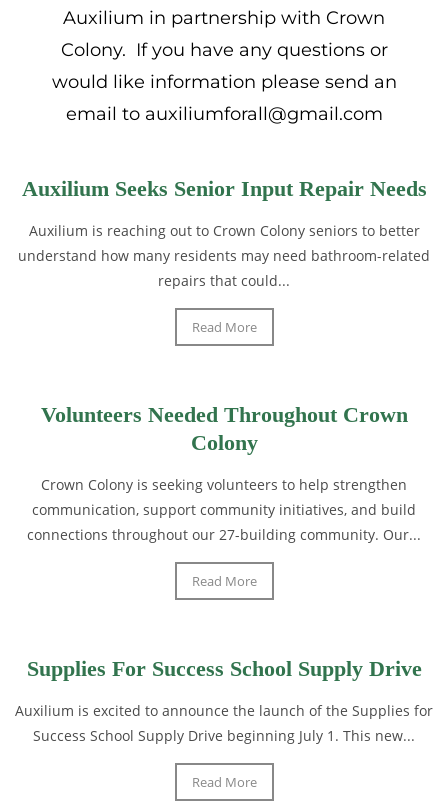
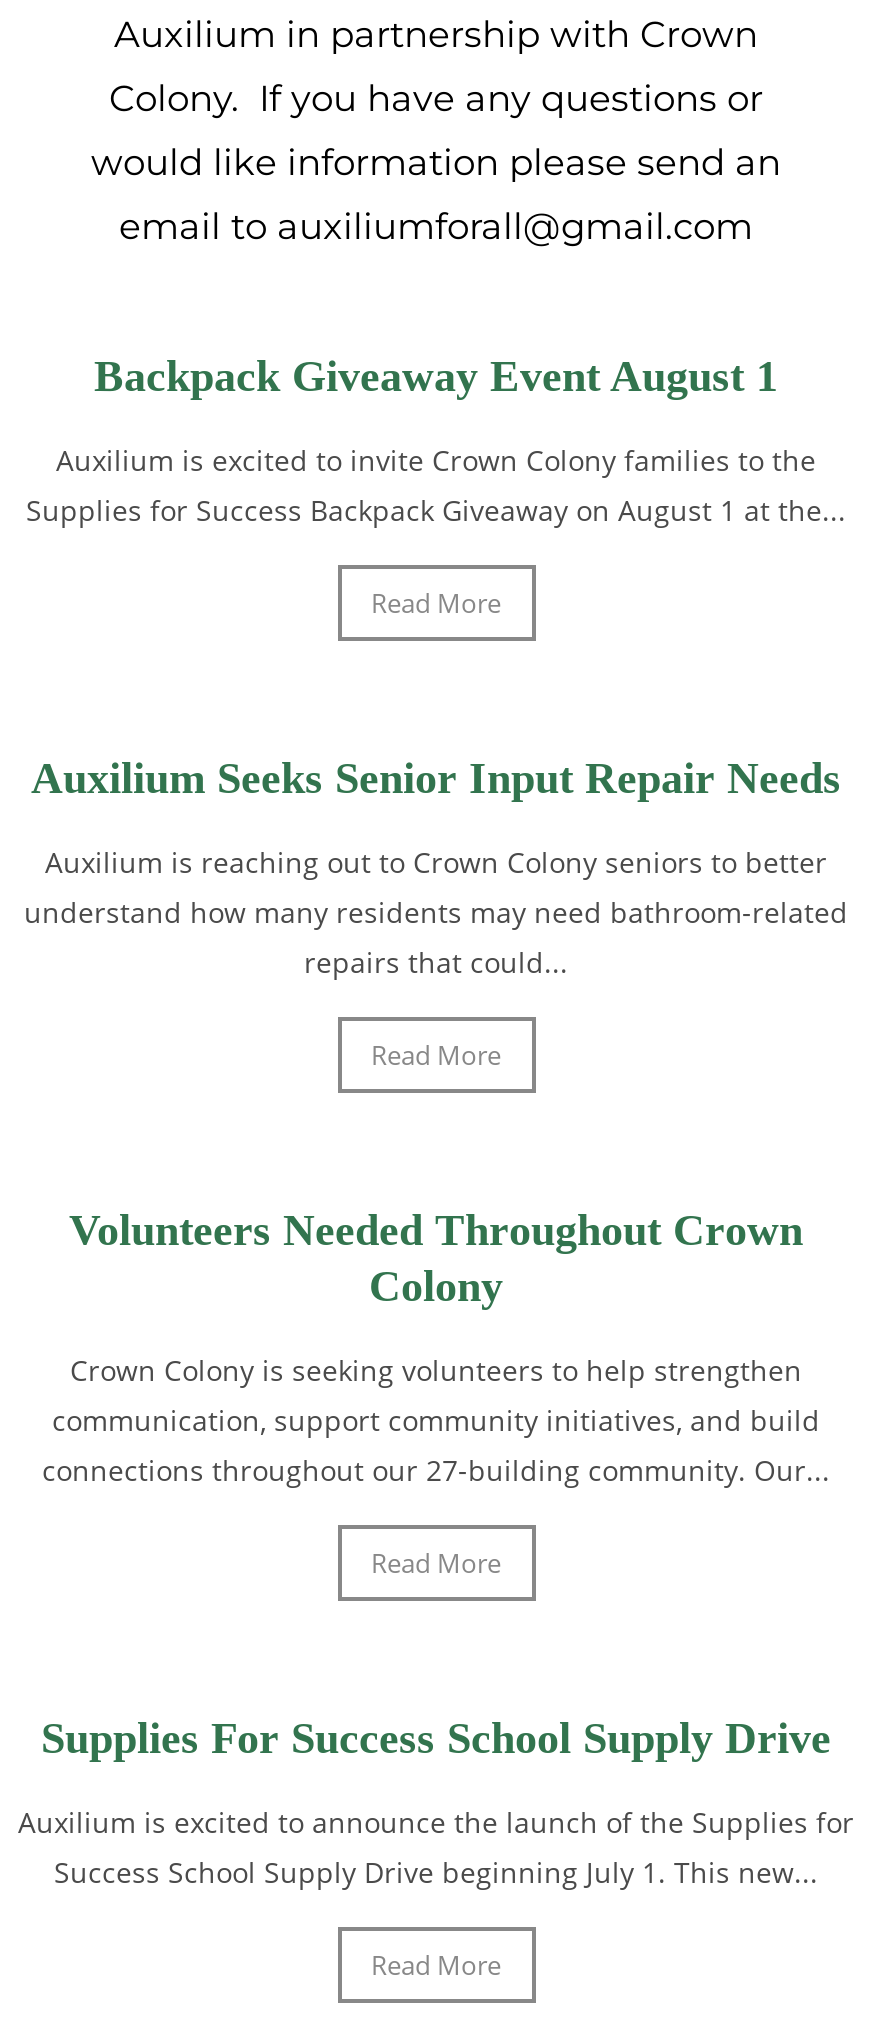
none -> [26,351,846,621] Backpack Giveaway Event August 1 | Auxilium is excited to invite Crown Colony families to the | Supplies for Success Backpack Giveaway on August 1 at the... | Read More

